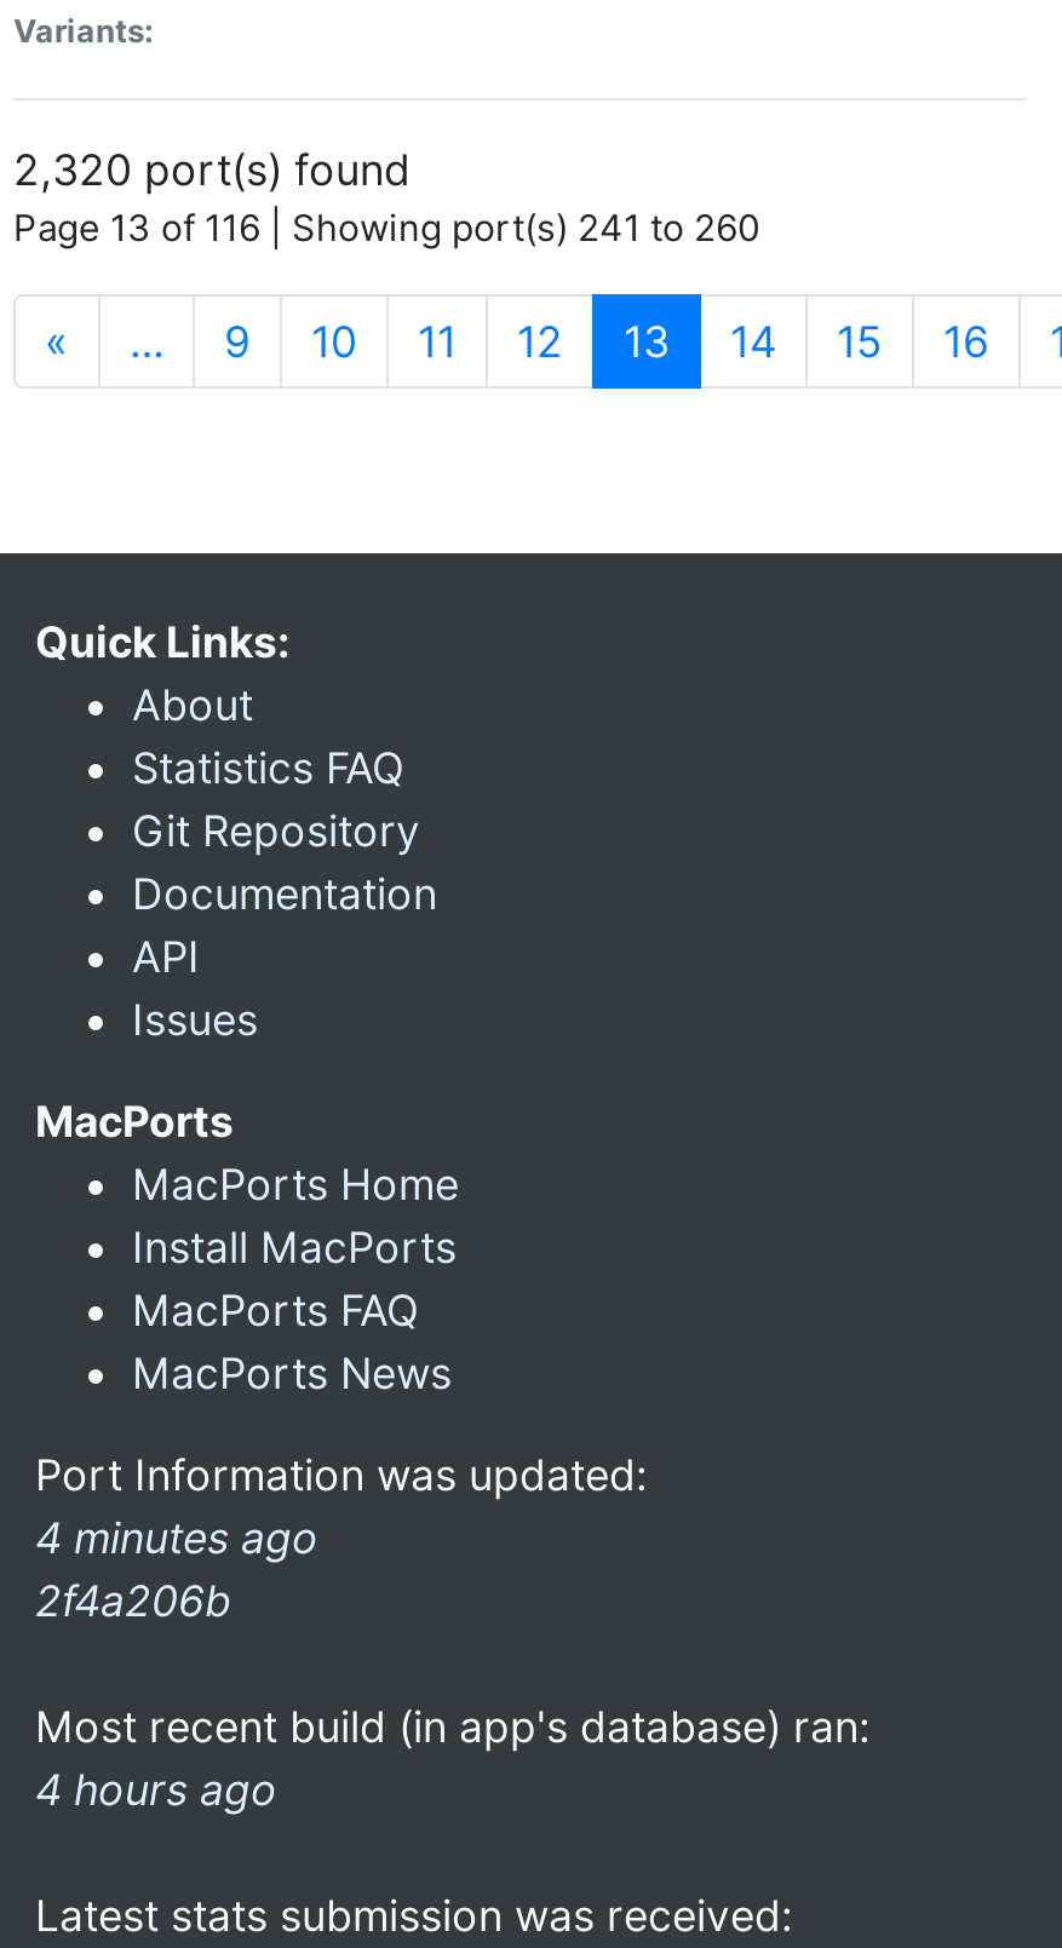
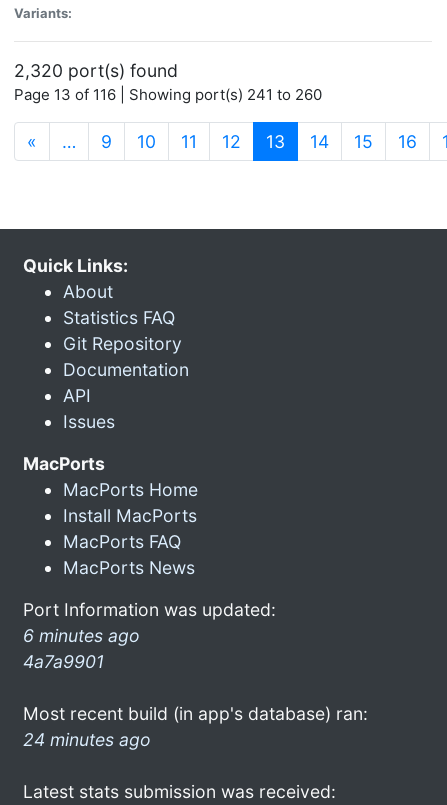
[35,1512,318,1626] 4 minutes ago | 2f4a206b -> [23,625,140,672] 6 minutes ago | 4a7a9901
[35,1764,277,1815] 4 hours ago -> [23,729,151,750] 24 minutes ago

